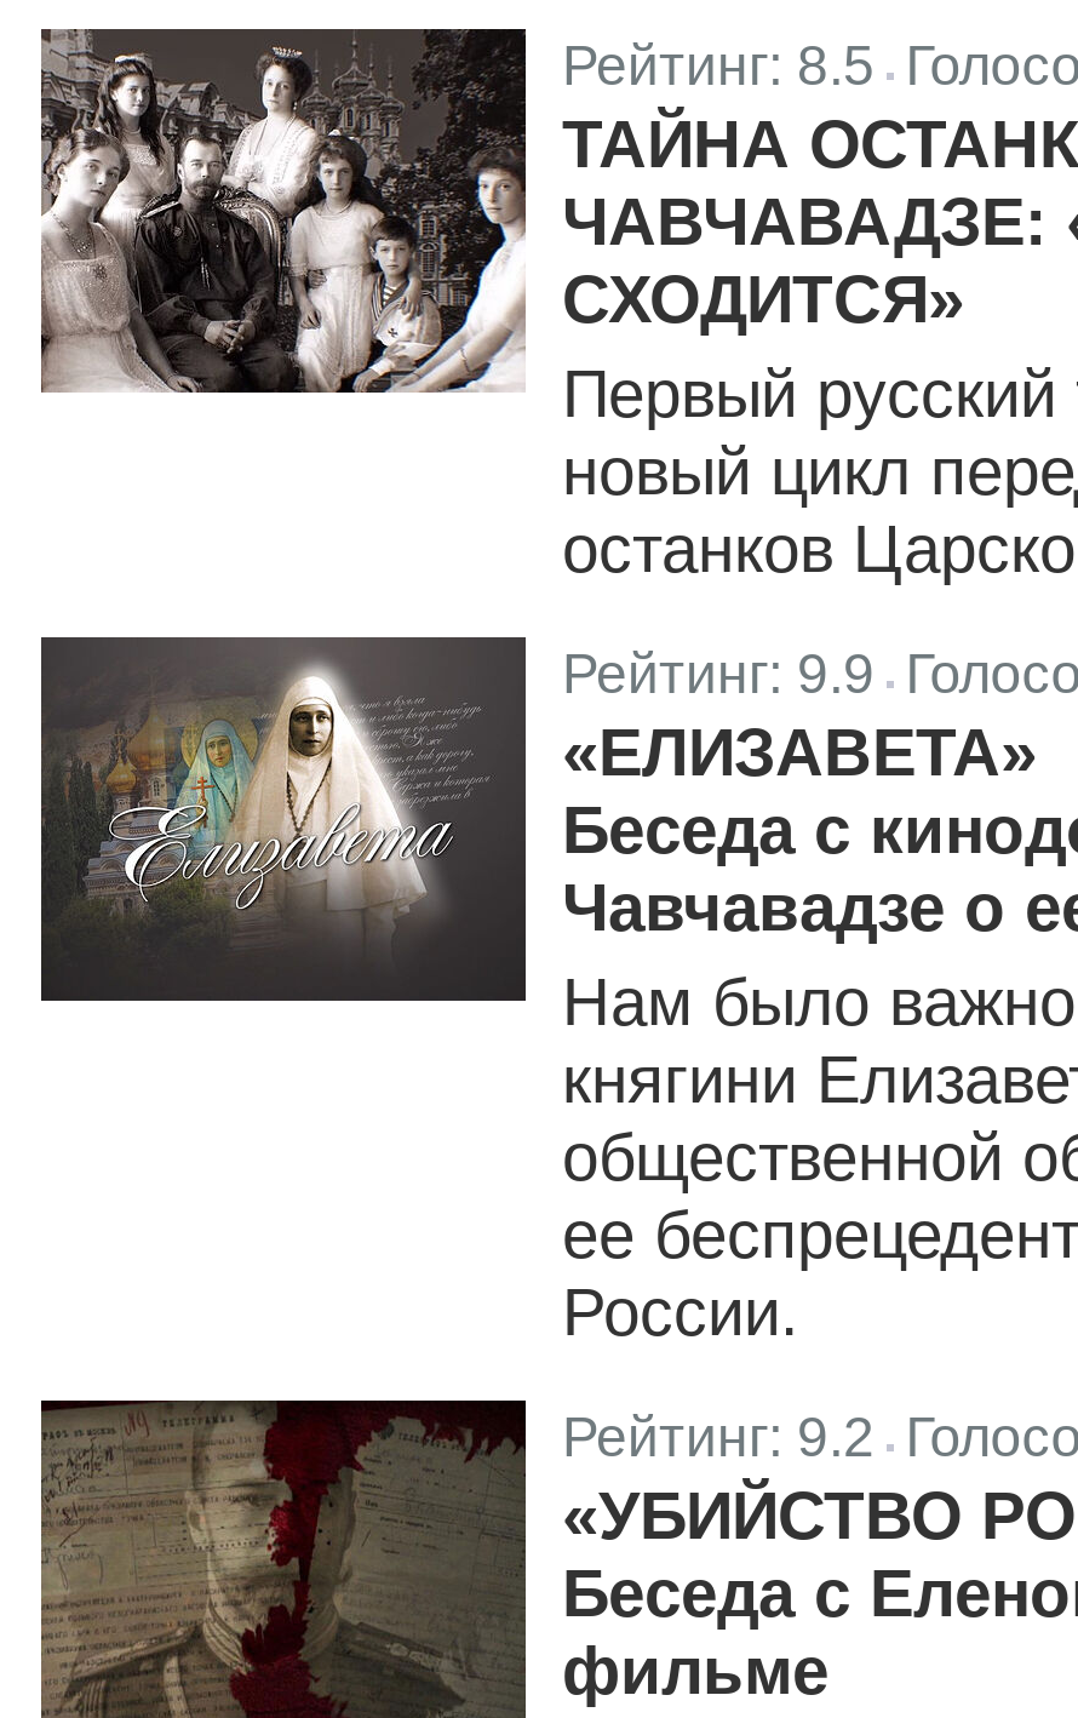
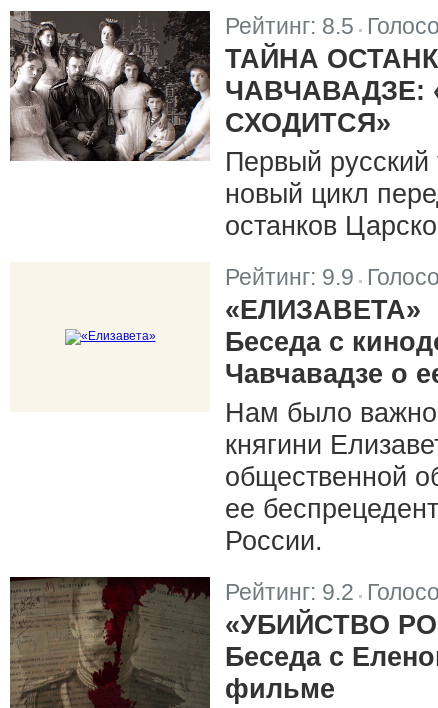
[39,635,528,1003] [image] -> none

